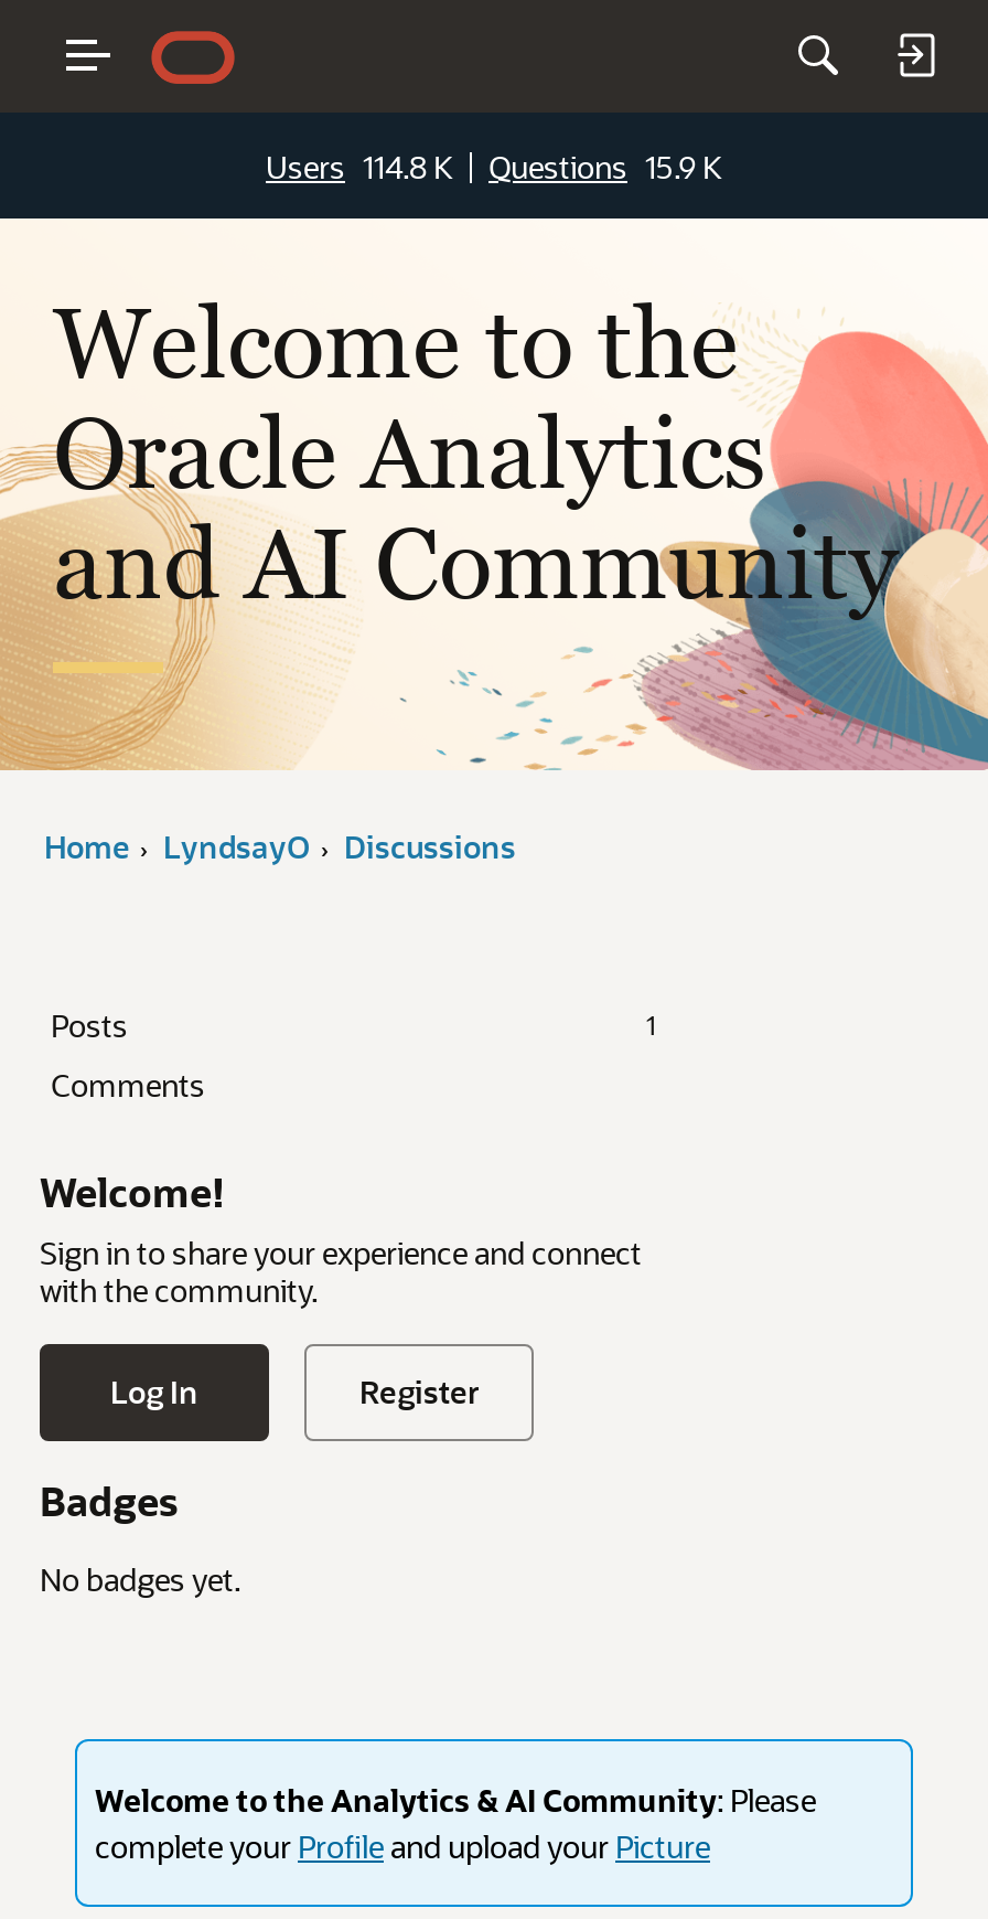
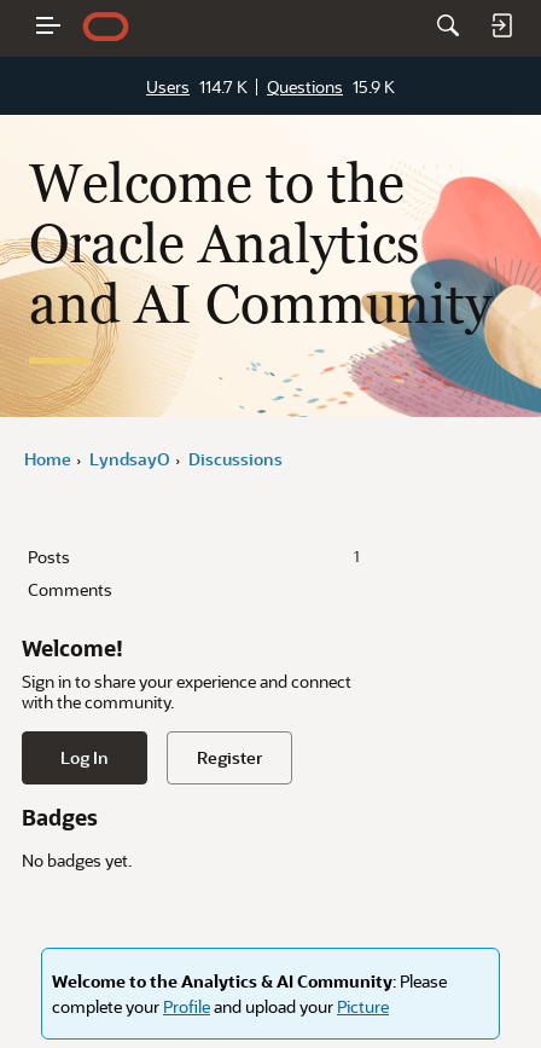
[266,145,722,186] Users 114.8 K Questions 15.9 K -> [146,74,395,97] Users 114.7 K Questions 15.9 K

